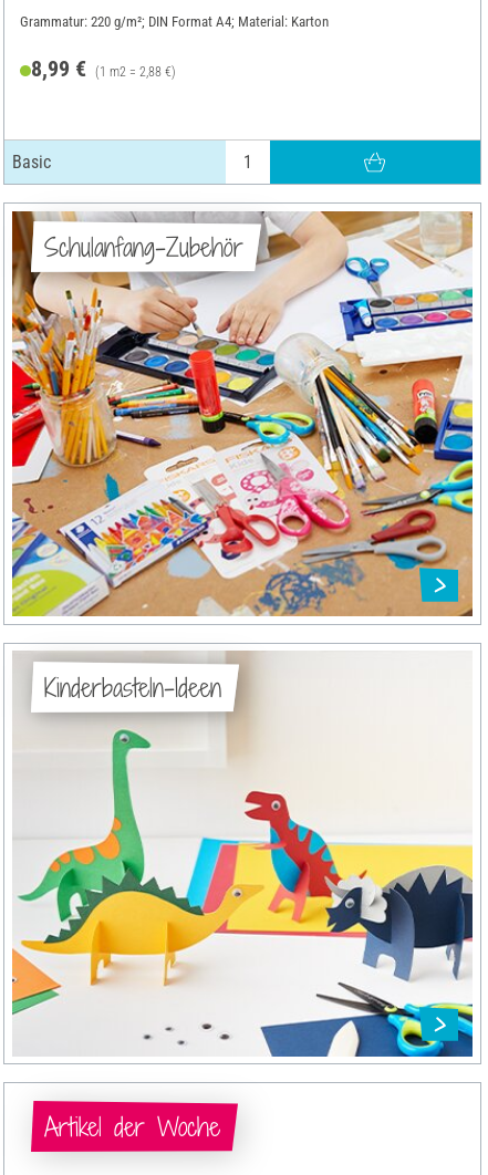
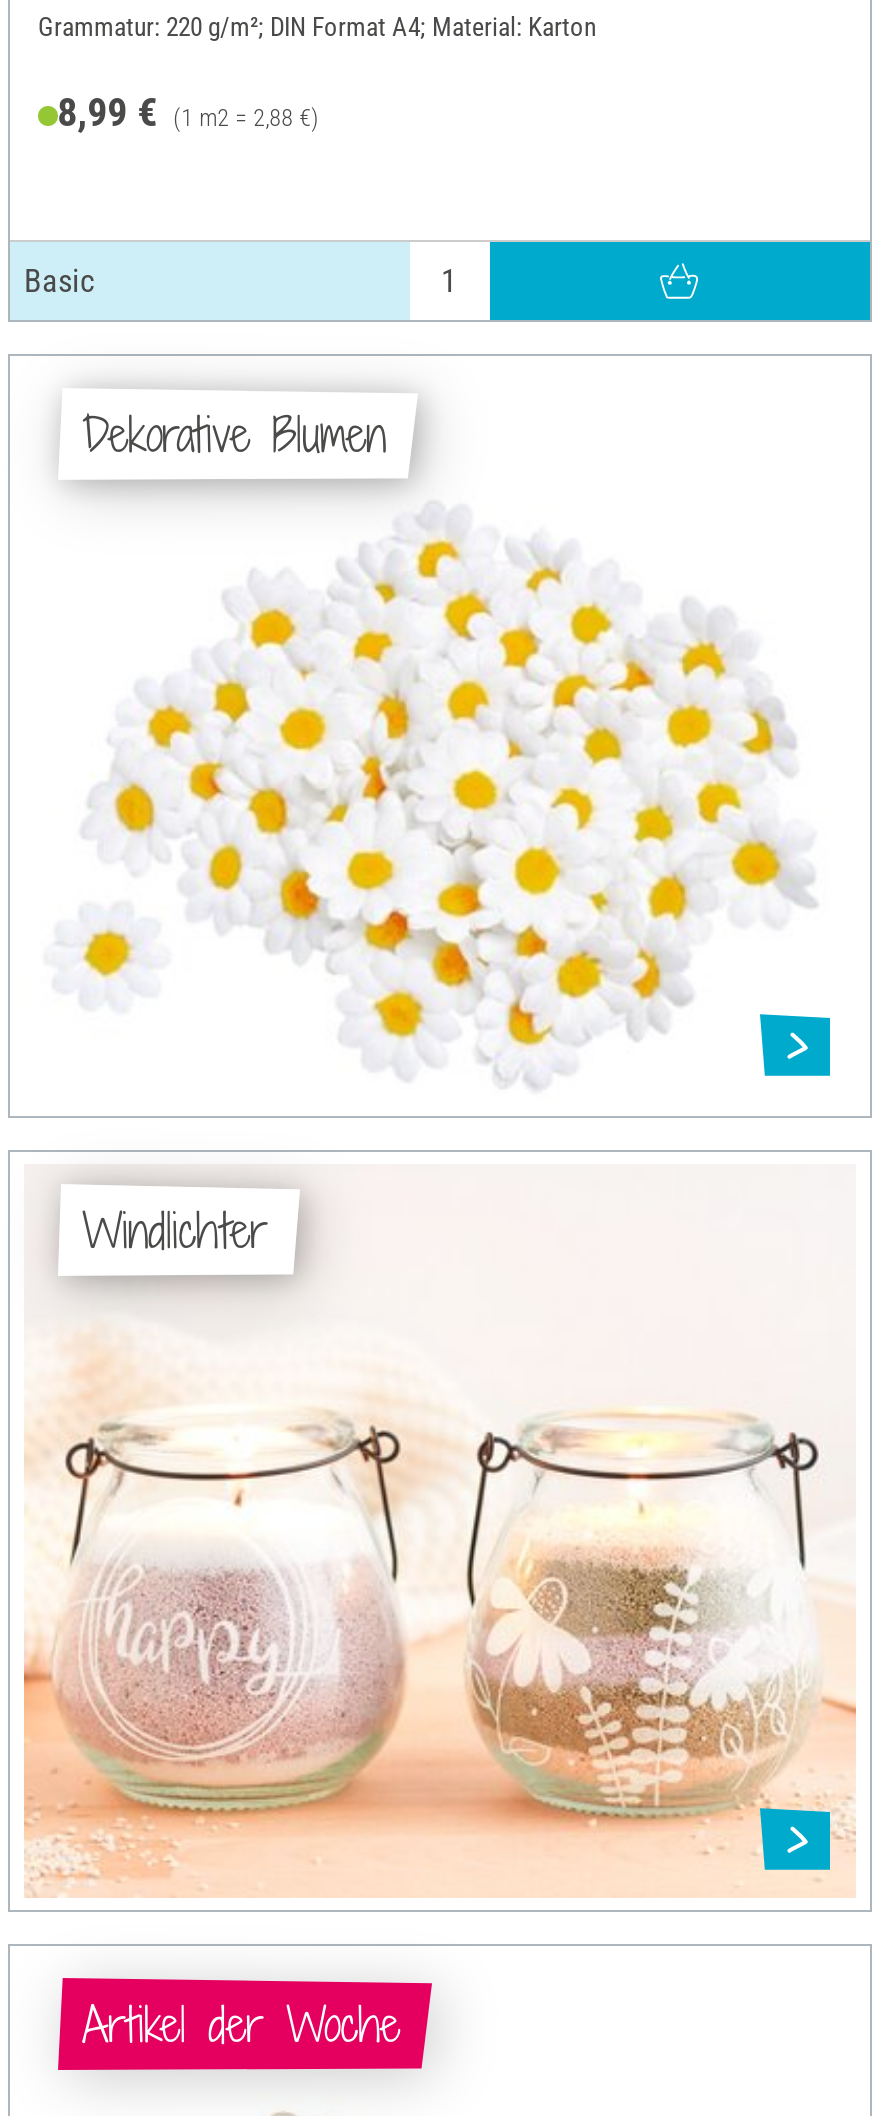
[11,210,474,617] [image] | Schulanfang-Zubehör -> [24,370,856,1102] [image] | Dekorative Blumen
[11,651,474,1058] [image] | Kinderbasteln-Ideen -> [22,1166,856,1898] [image] | Windlichter

